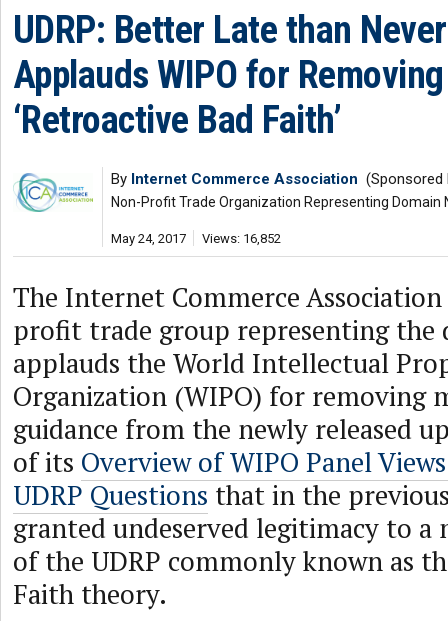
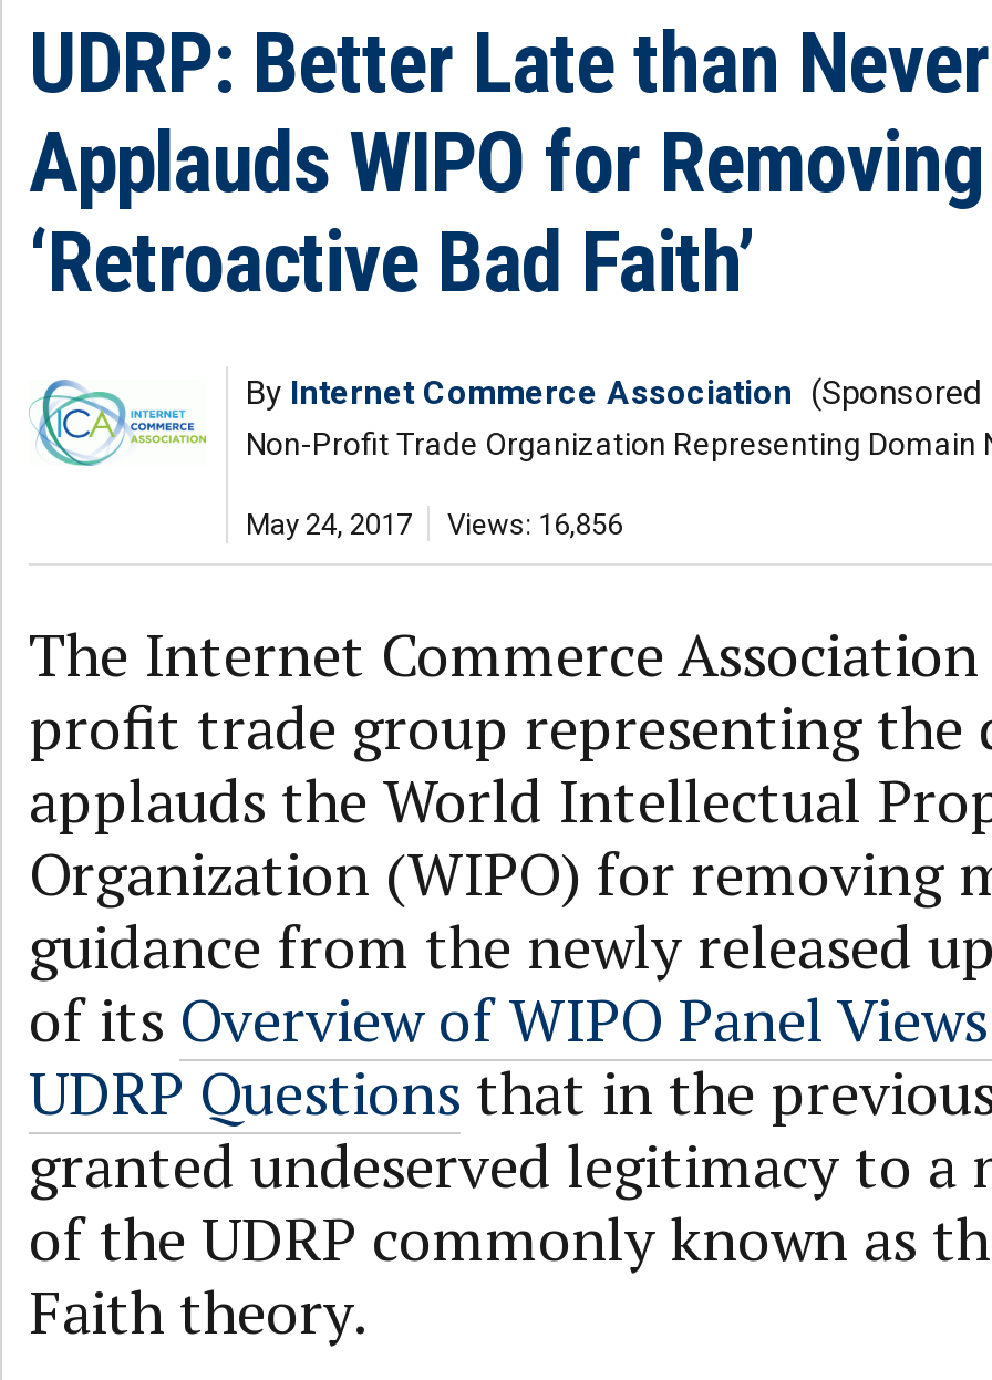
[111,231,281,246] May 24, 2017 Views: 16,852 -> [246,508,622,541] May 24, 2017 Views: 16,856

